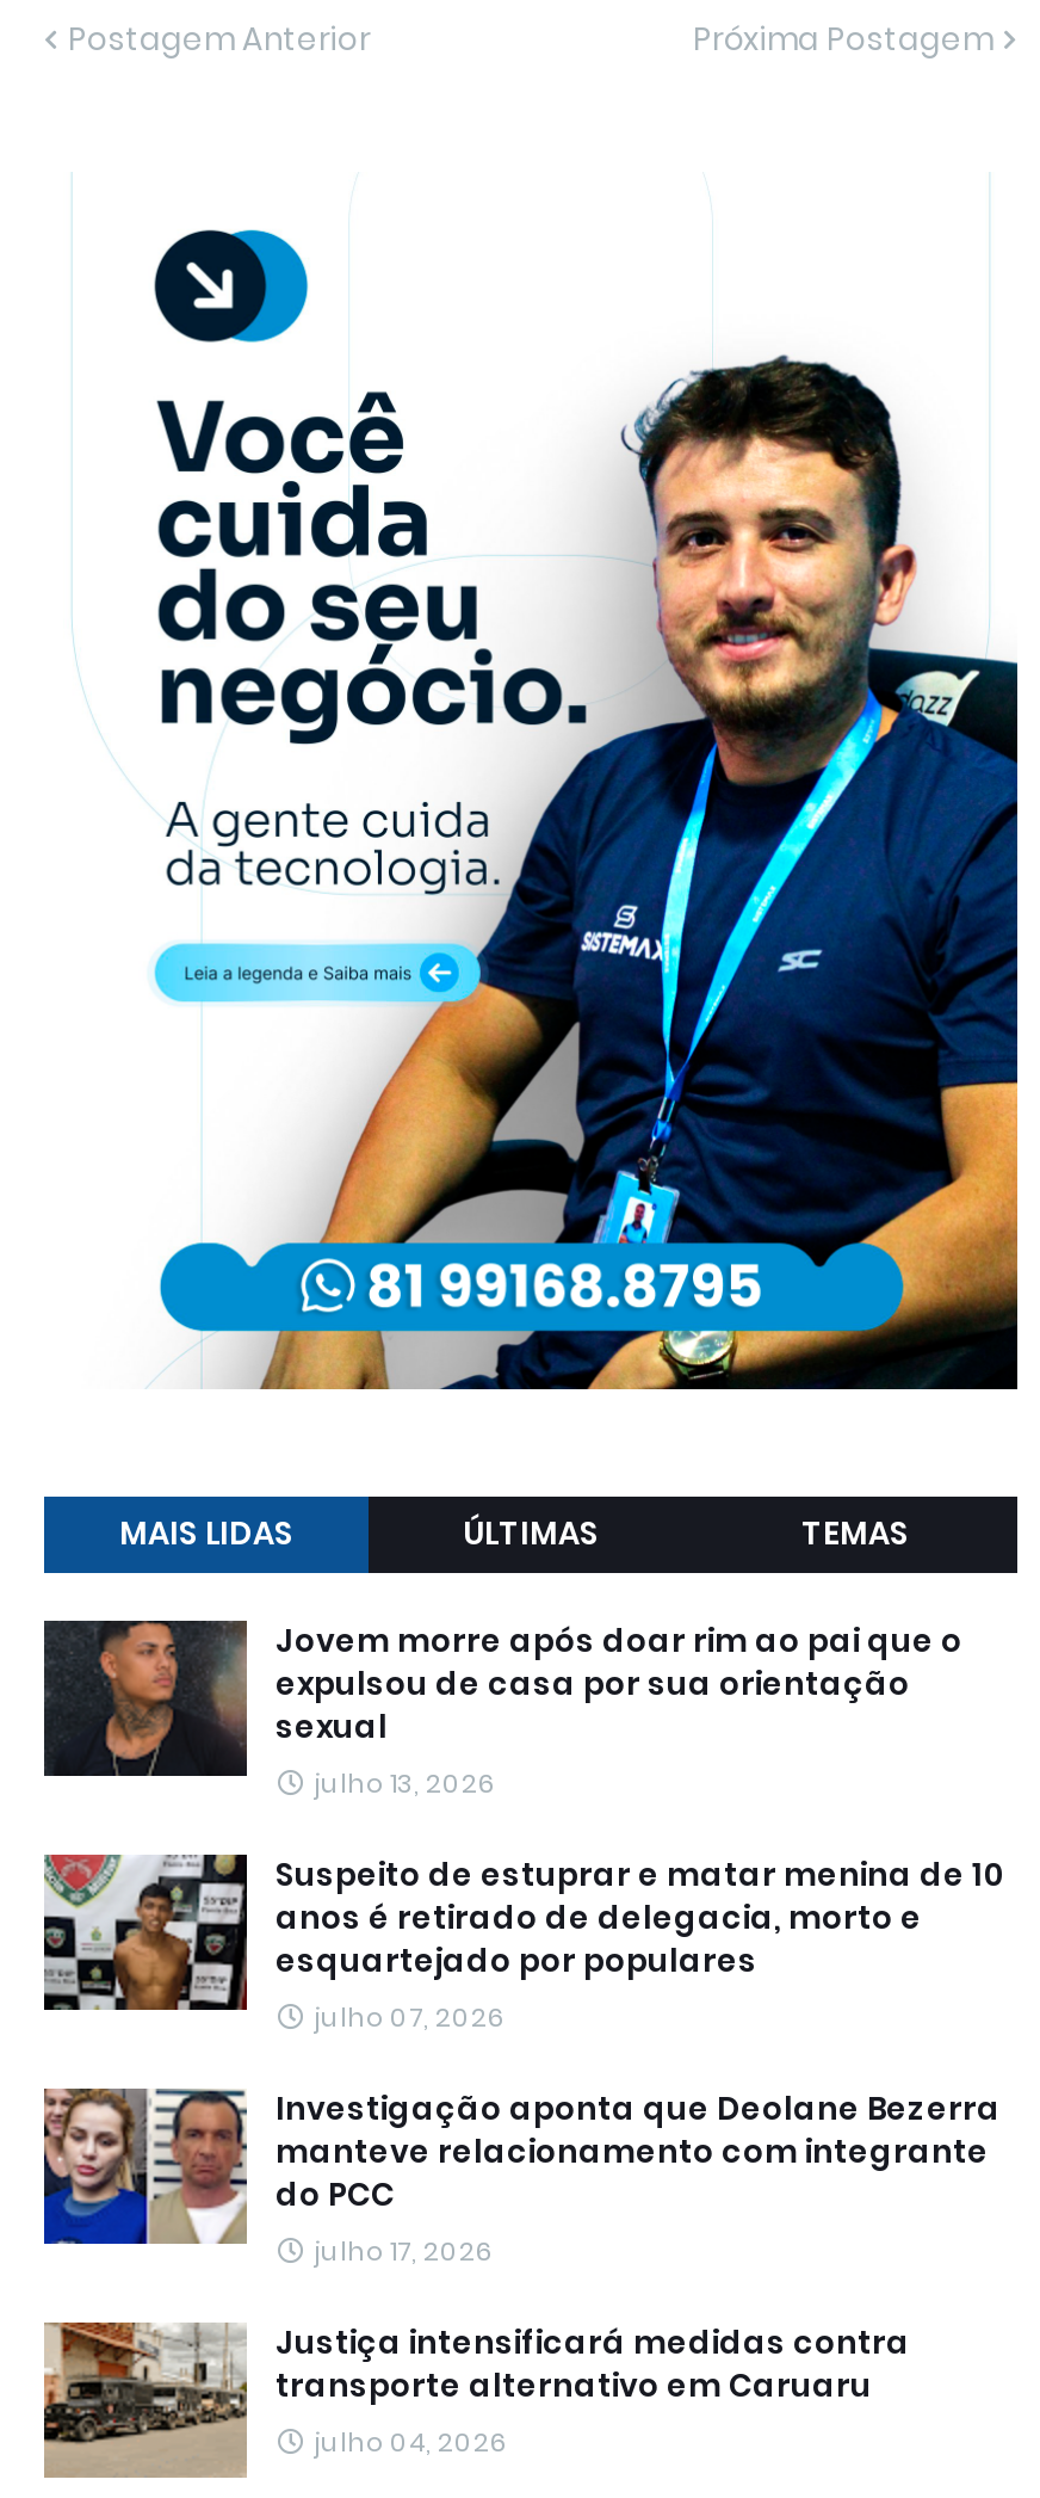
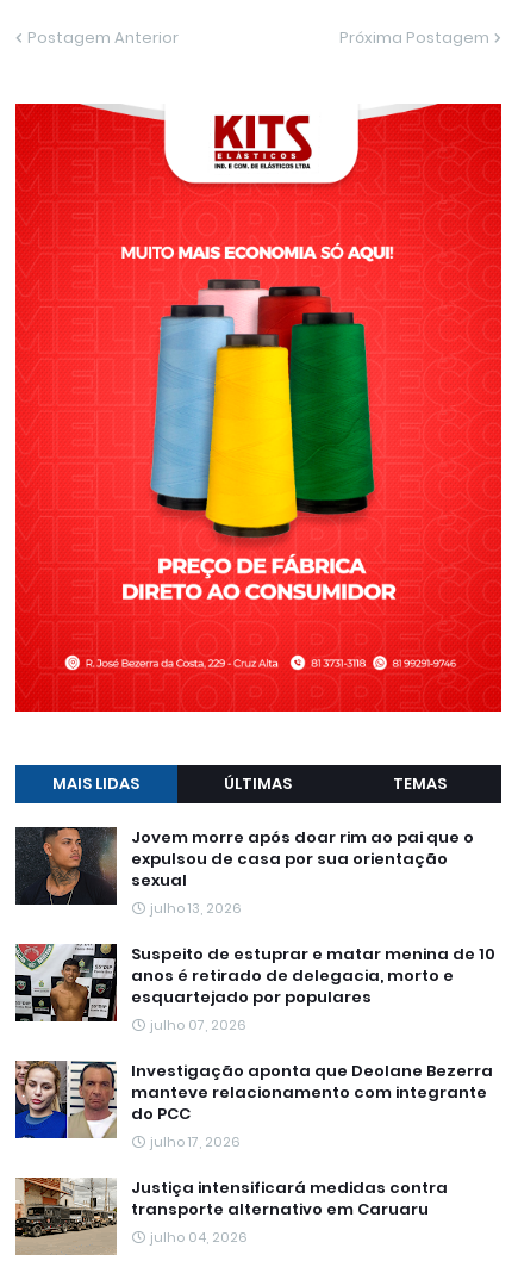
[44,172,1020,1394] [image] -> [14,103,503,713] [image]

